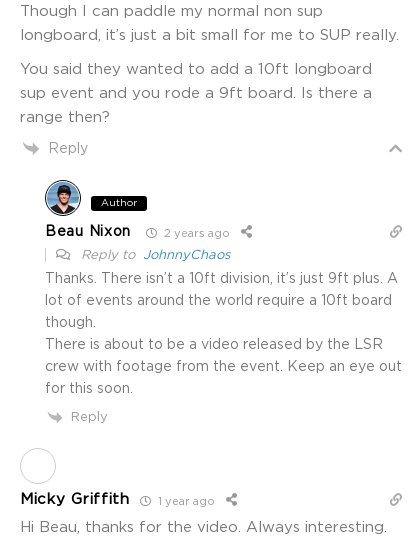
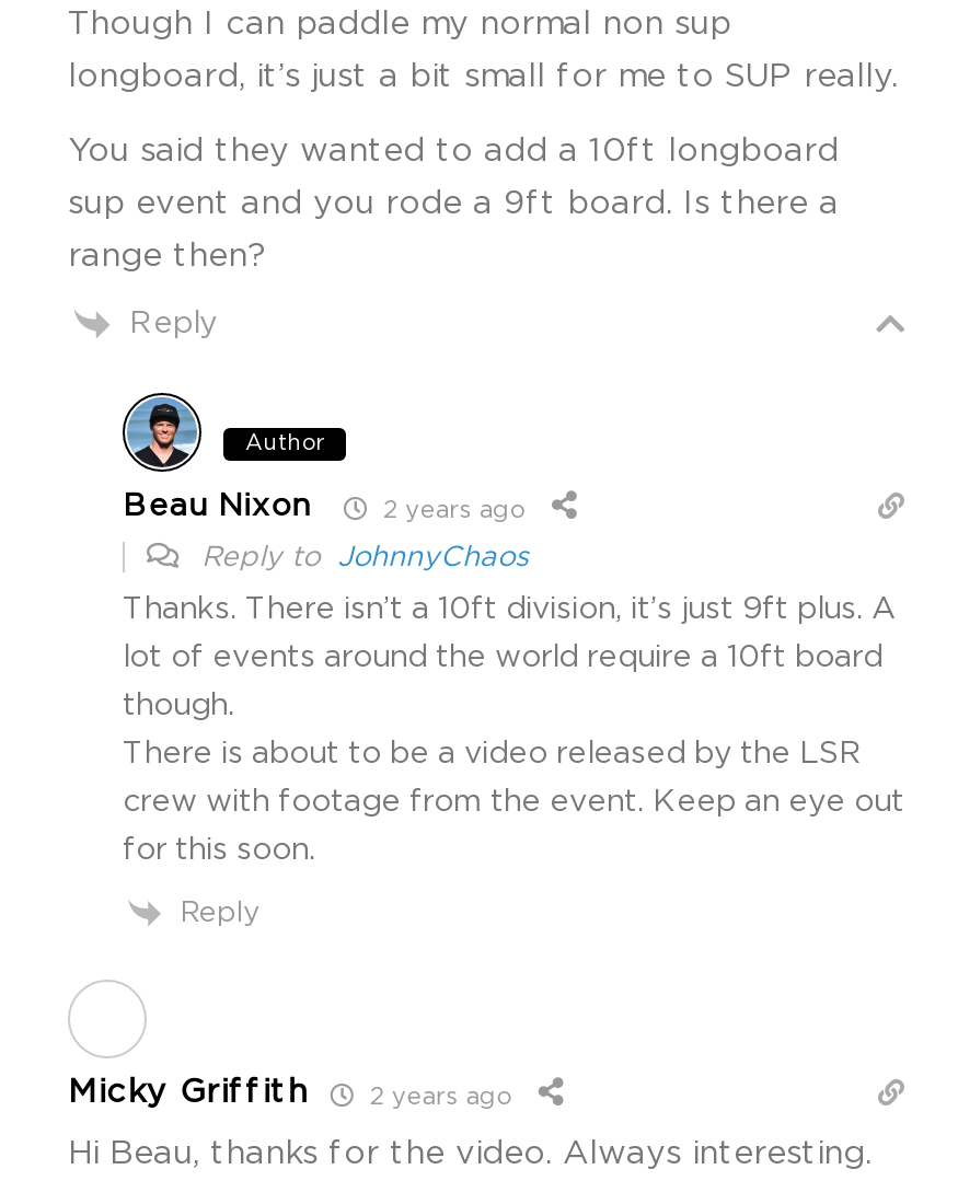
[155,497,215,507] 1 year ago -> [363,1087,514,1109] 2 years ago

